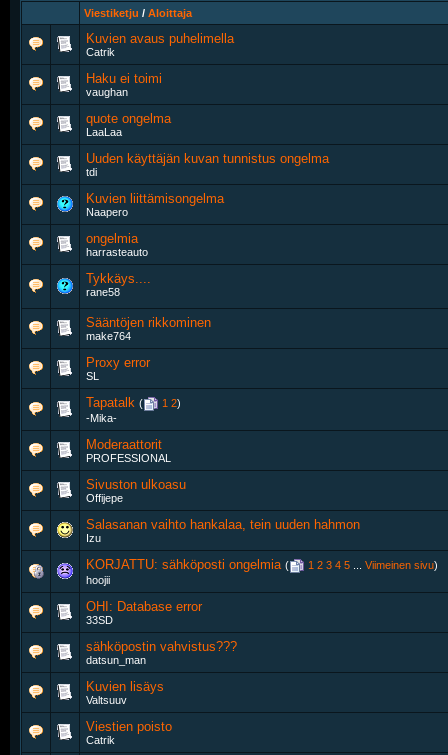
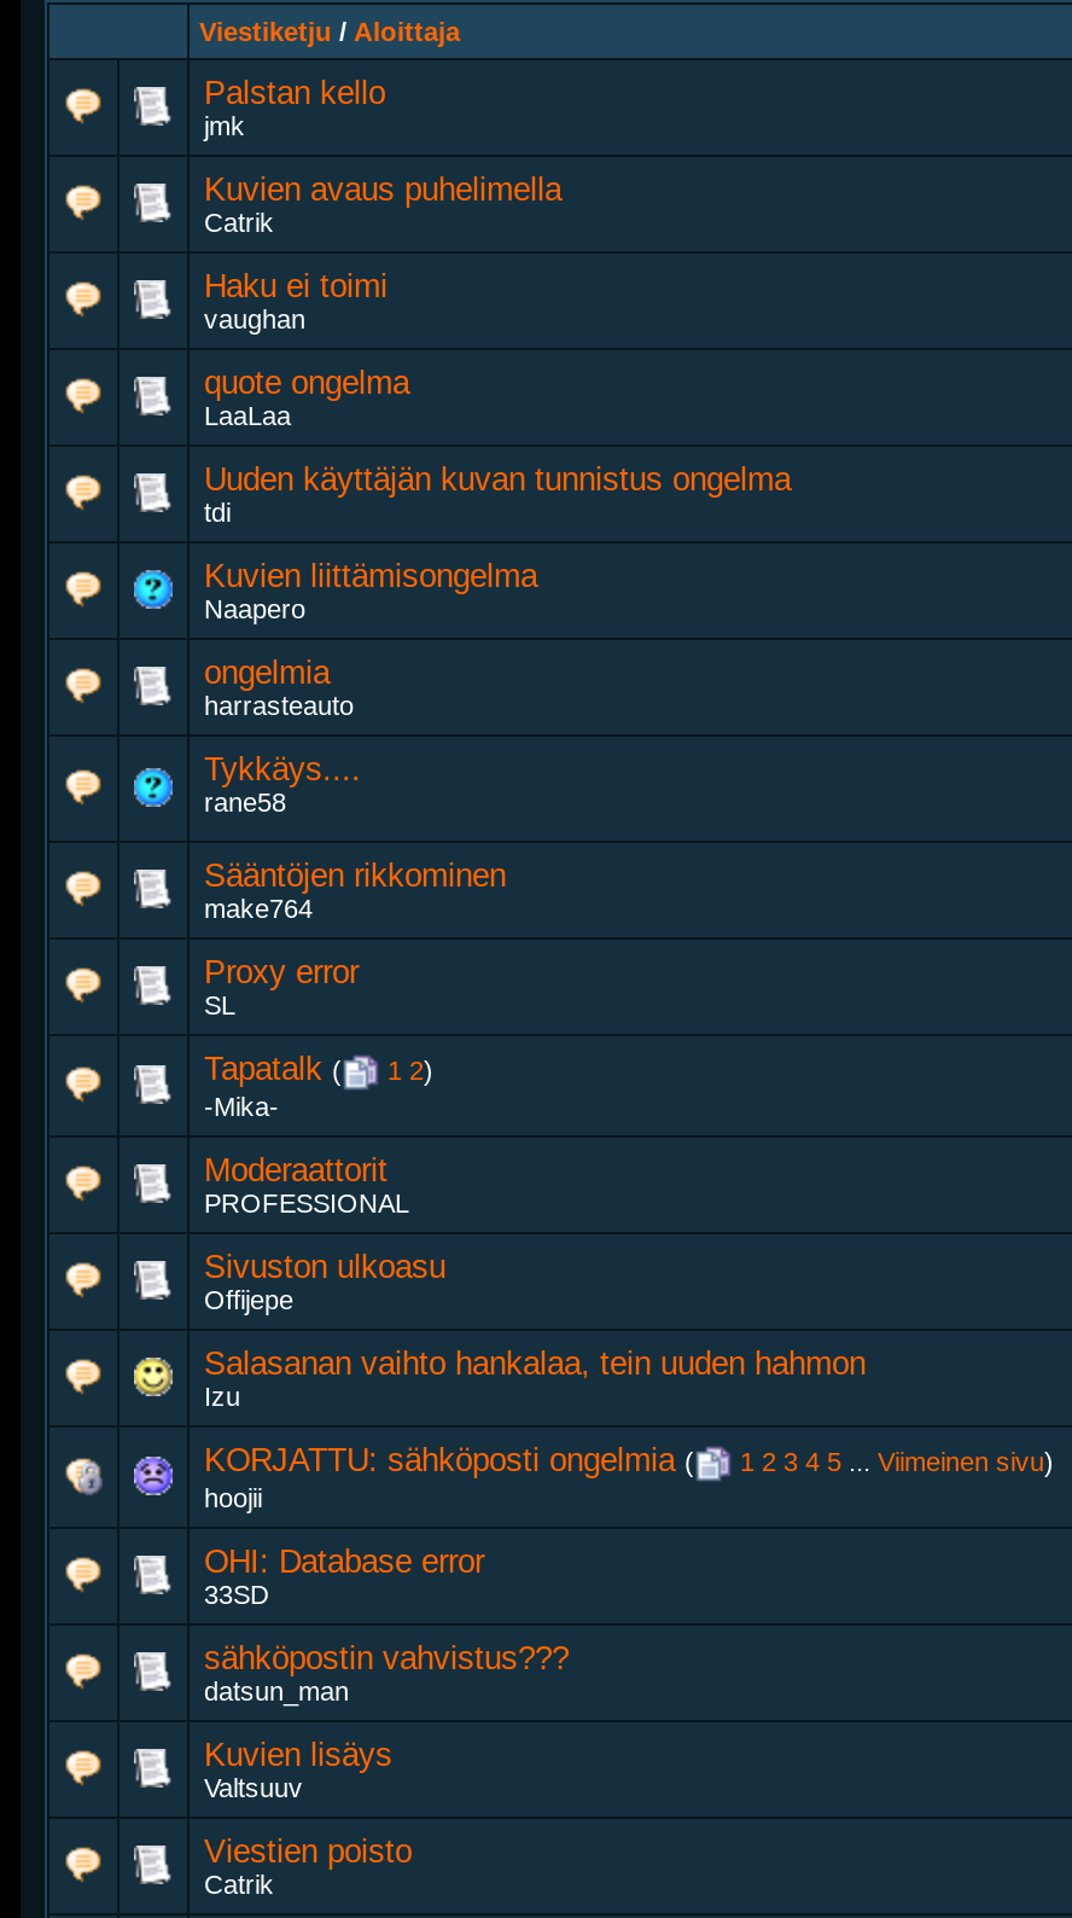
none -> [204,75,385,140] Palstan kello | jmk

